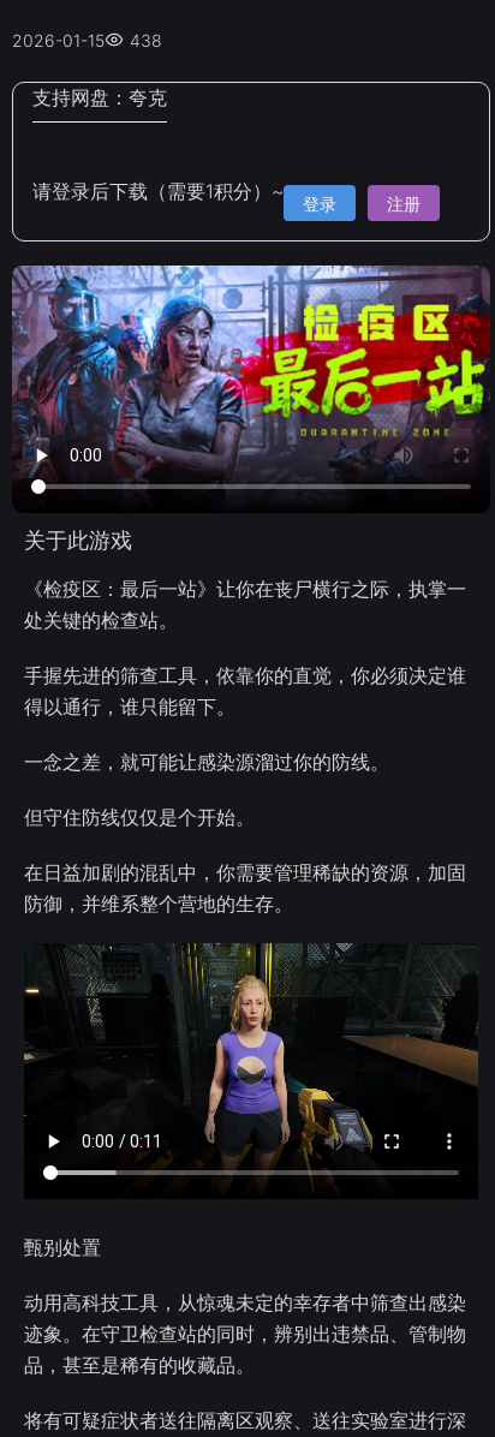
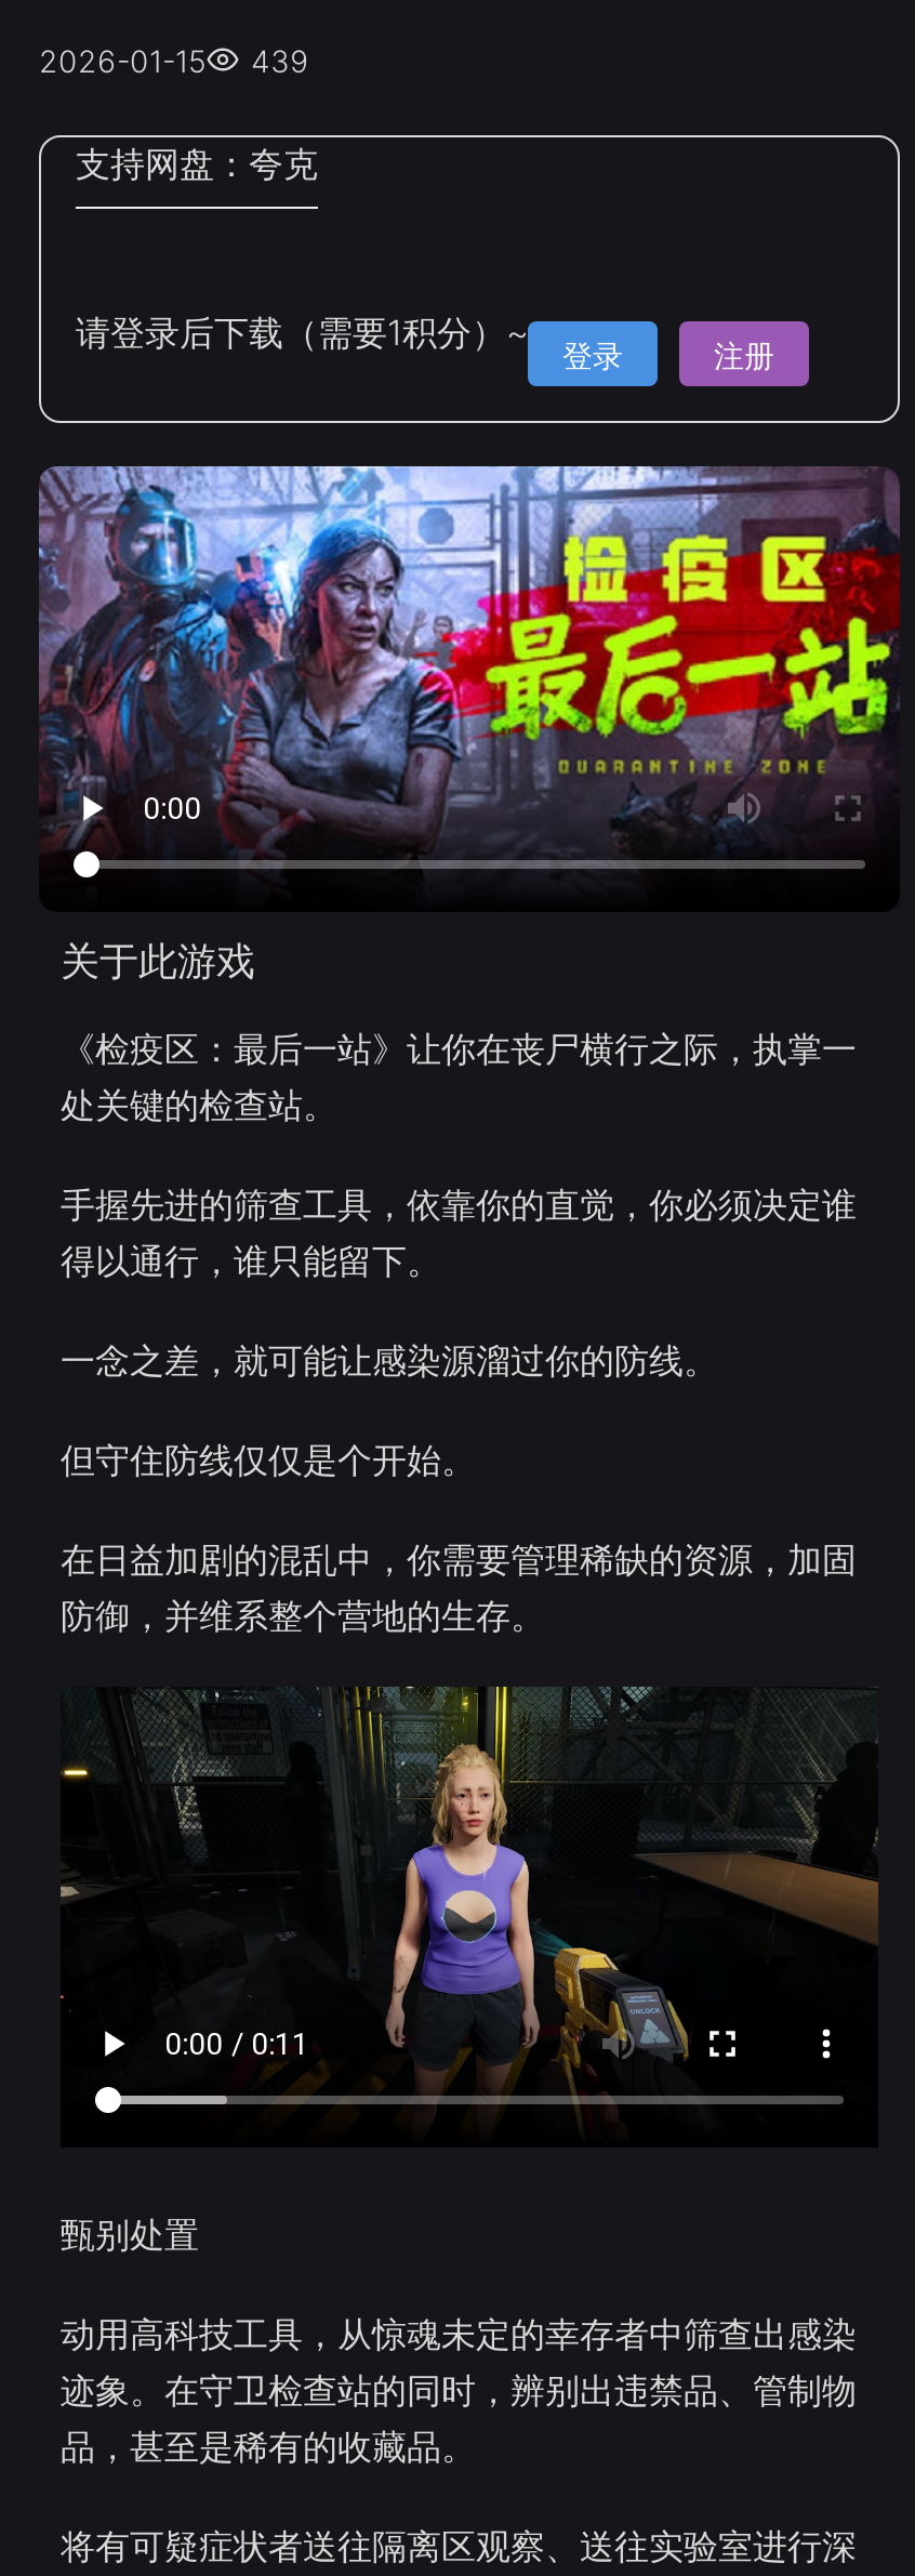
[12,29,162,50] 2026-01-15 438 -> [39,41,309,78] 2026-01-15 439

